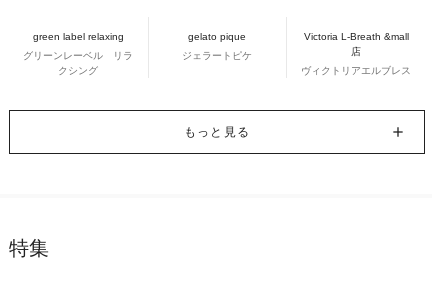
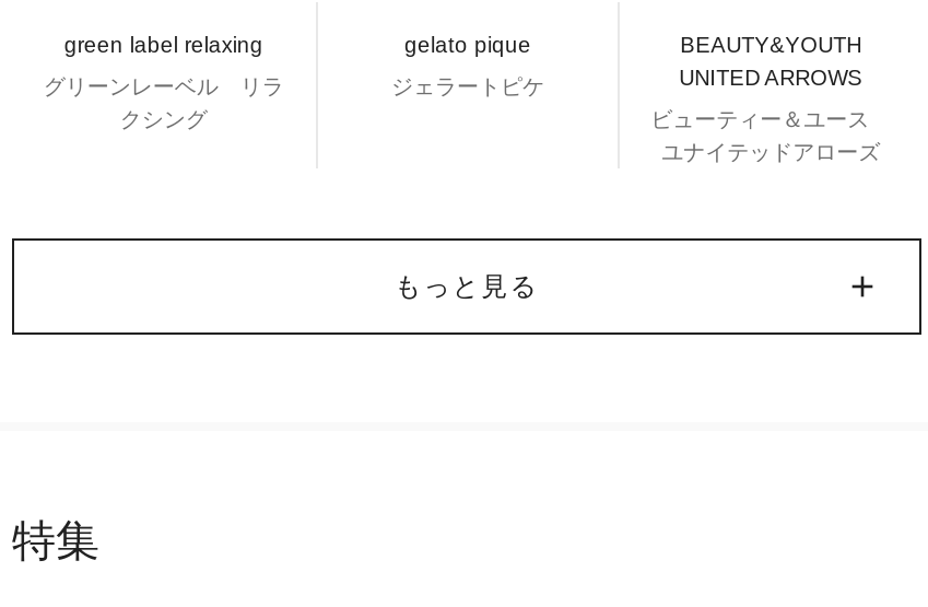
[304,31,409,57] Victoria L-Breath &mall | 店 -> [679,33,863,90] BEAUTY&YOUTH | UNITED ARROWS
[301,65,411,76] ヴィクトリアエルブレス -> [651,107,891,164] ビューティー＆ユース | ユナイテッドアローズ

